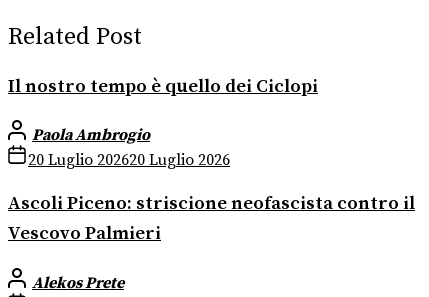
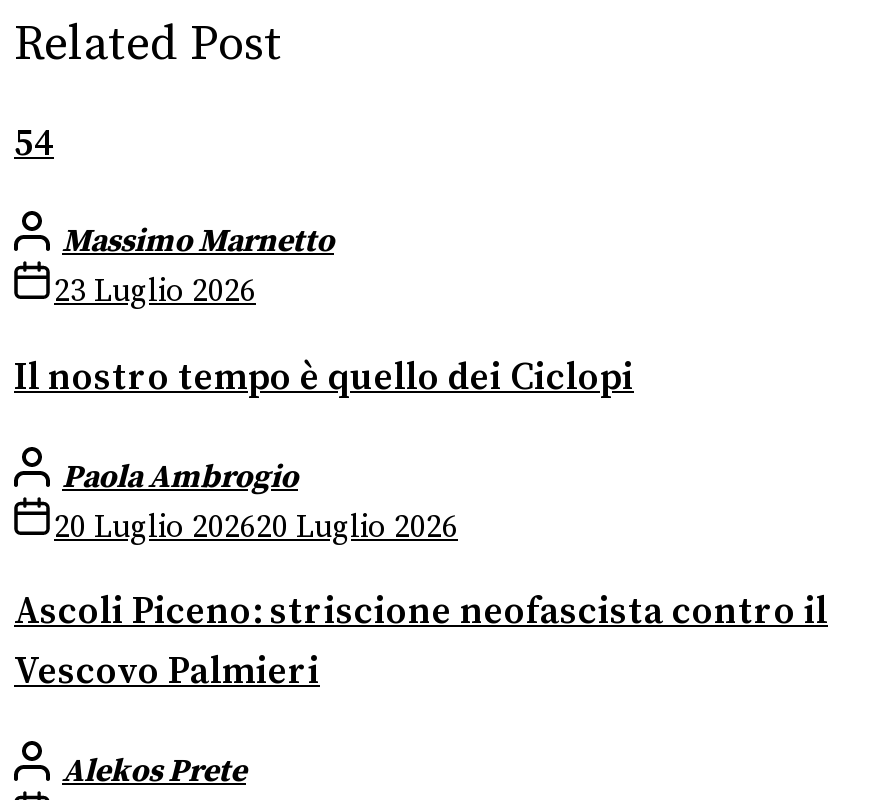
none -> [14,120,334,312] 54 | Massimo Marnetto | 23 Luglio 2026

